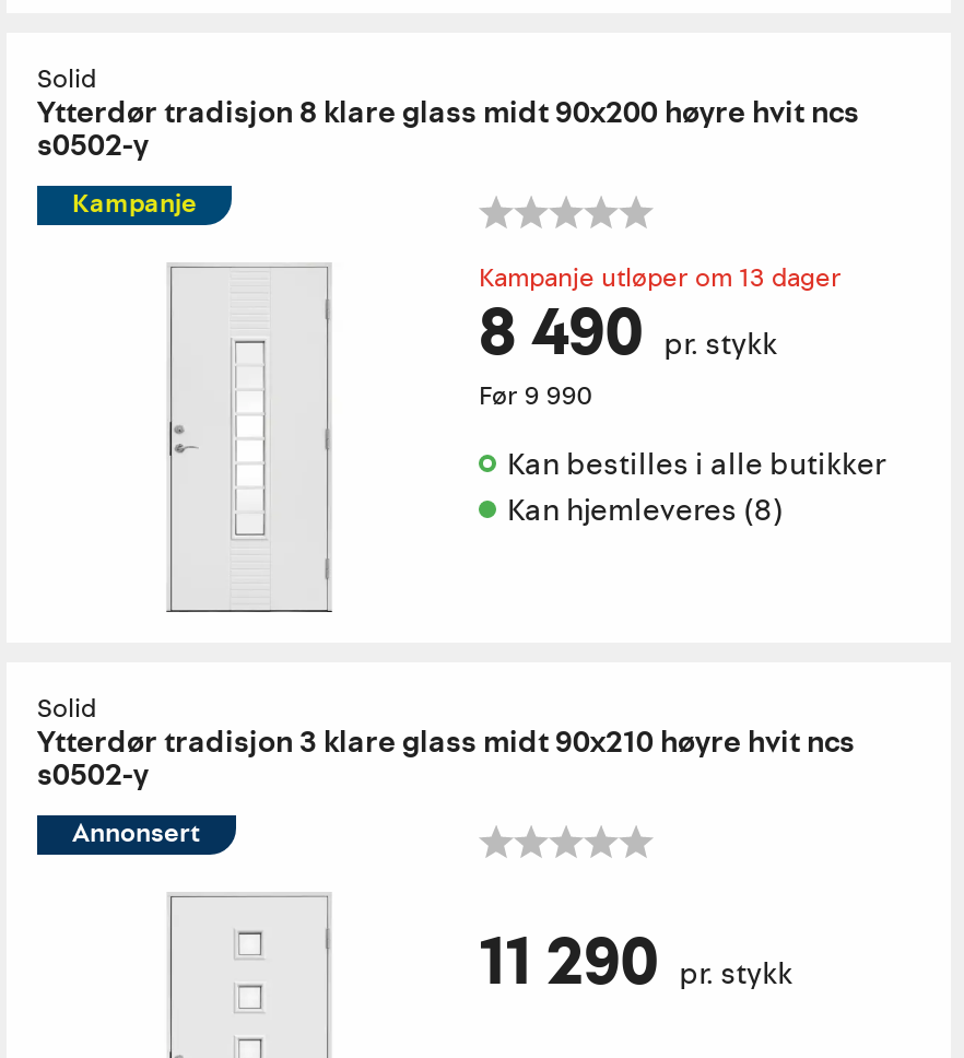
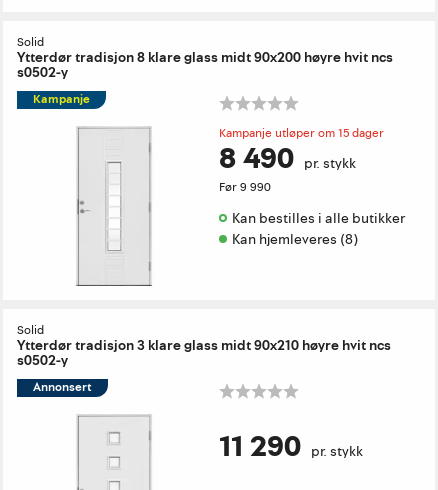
[479,259,842,296] Kampanje utløper om 13 dager -> [219,125,384,142] Kampanje utløper om 15 dager

